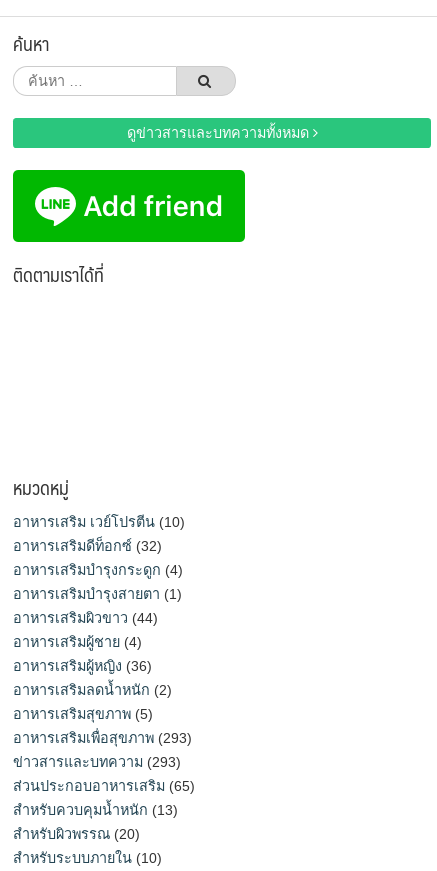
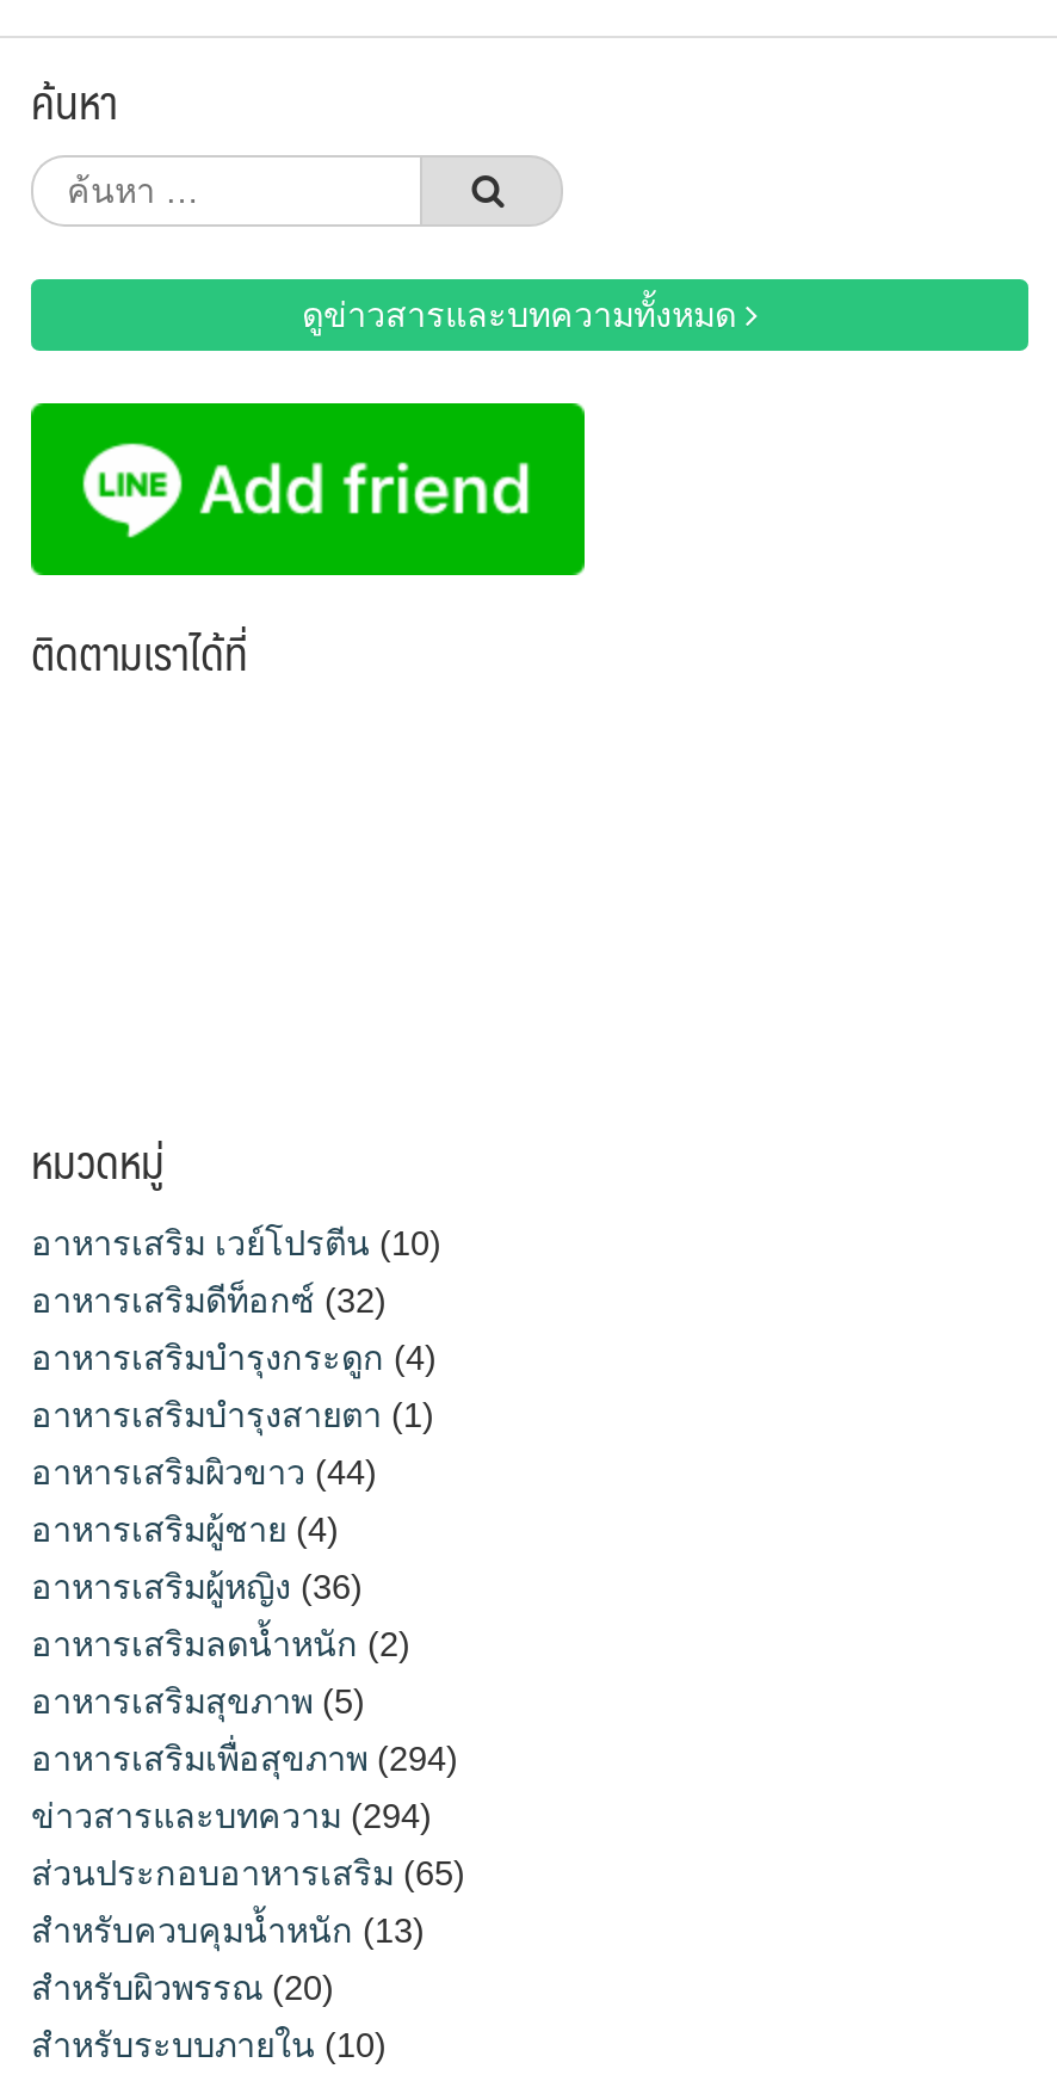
[13,730,192,746] อาหารเสริมเพื่อสุขภาพ(293) -> [31,1739,458,1777] อาหารเสริมเพื่อสุขภาพ(294)
[13,754,181,770] ข่าวสารและบทความ(293) -> [31,1797,432,1835] ข่าวสารและบทความ(294)

